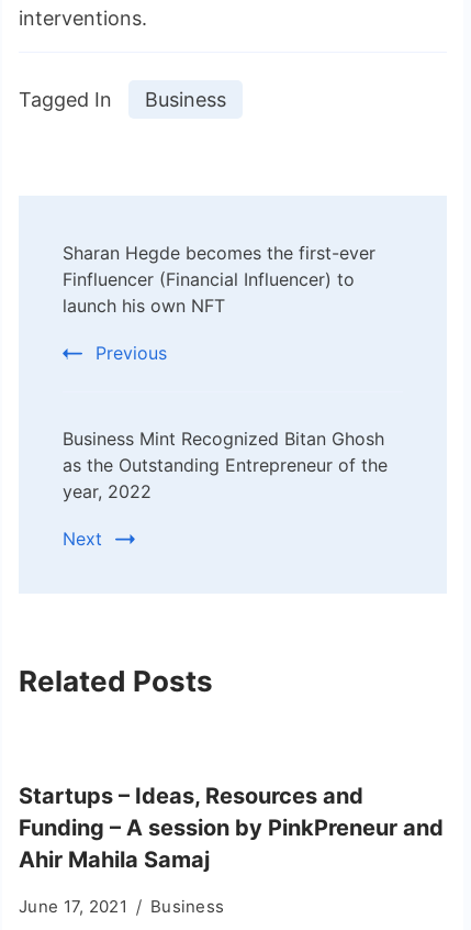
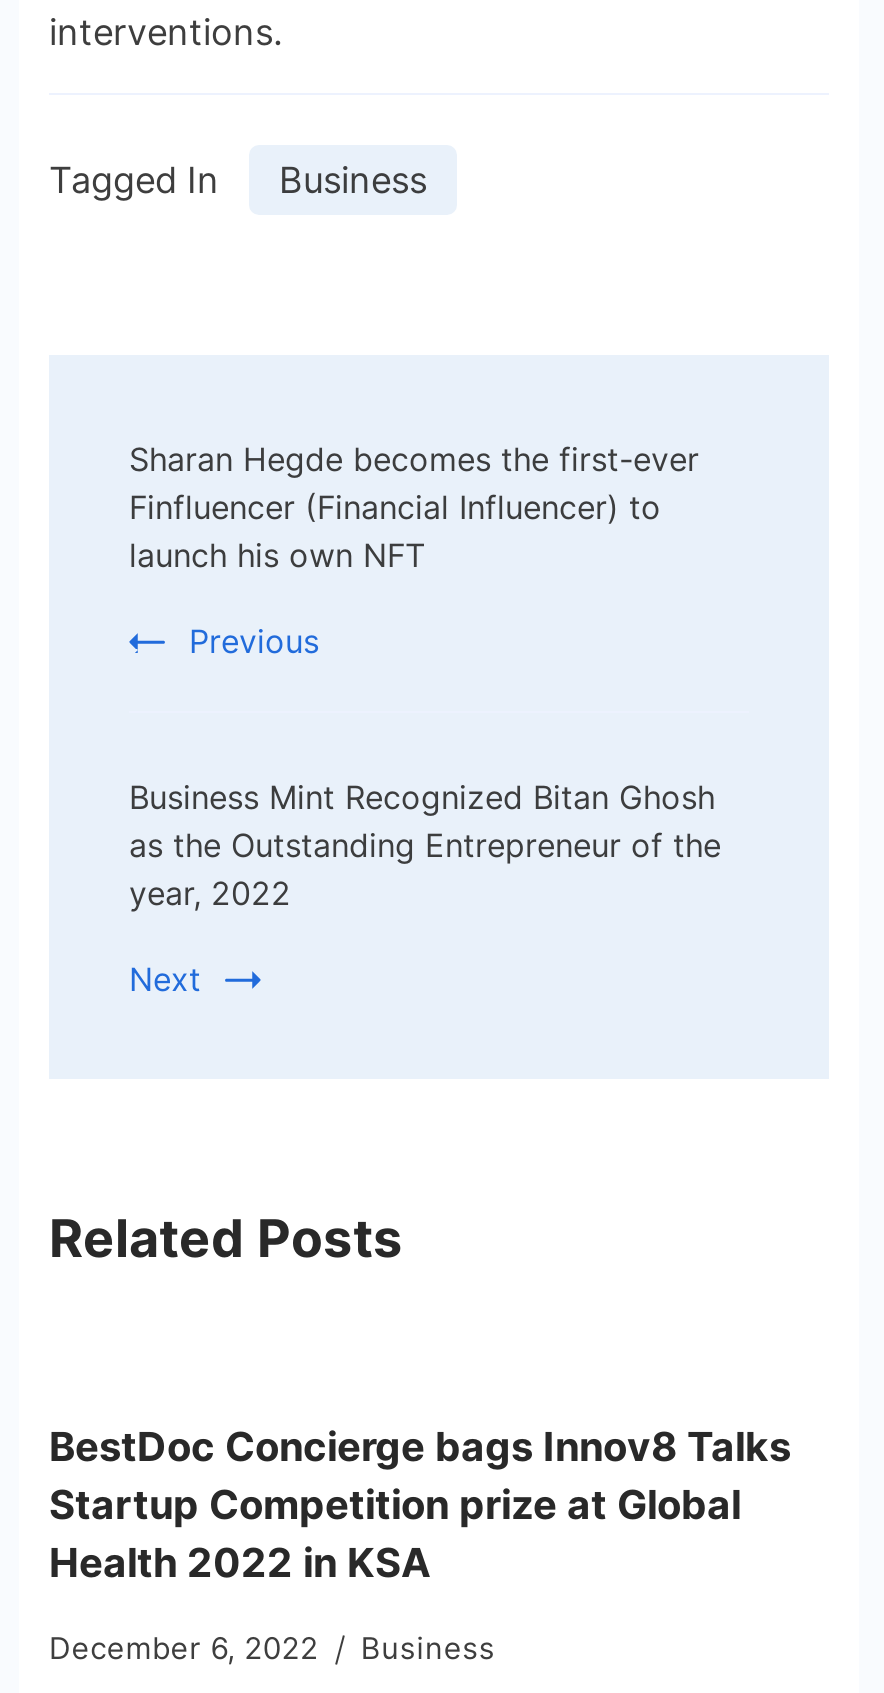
[19,782,444,873] Startups – Ideas, Resources and | Funding – A session by PinkPreneur and | Ahir Mahila Samaj -> [49,1423,791,1587] BestDoc Concierge bags Innov8 Talks | Startup Competition prize at Global | Health 2022 in KSA
[19,896,224,917] June 17, 2021 Business -> [49,1629,495,1667] December 6, 2022 Business

